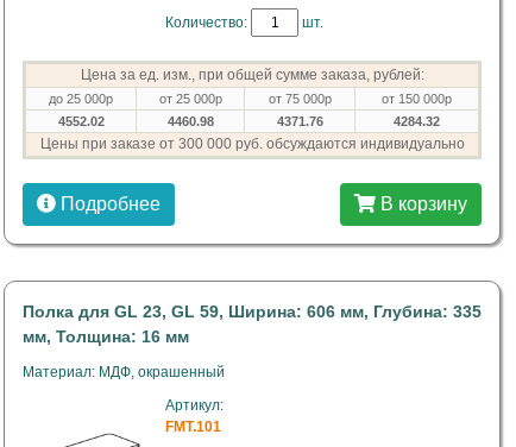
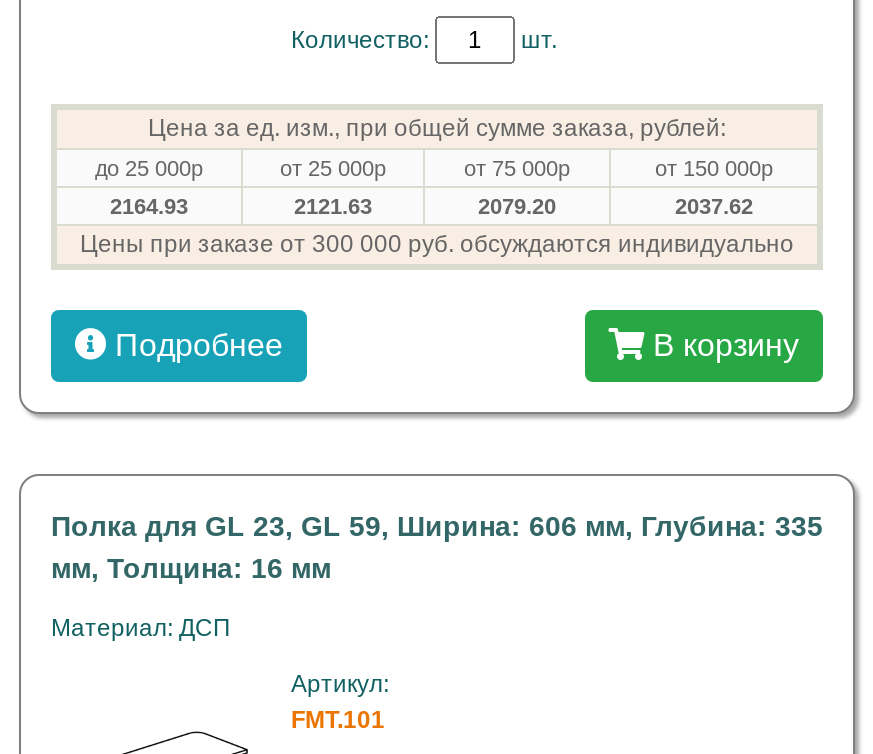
[58,114,104,128] 4552.02 -> [110,194,188,218] 2164.93
[167,114,213,128] 4460.98 -> [294,194,372,218] 2121.63
[276,114,323,128] 4371.76 -> [478,194,556,218] 2079.20
[394,114,440,128] 4284.32 -> [675,194,753,218] 2037.62
[23,364,225,380] Материал: МДФ, окрашенный -> [51,614,231,642] Материал: ДСП

